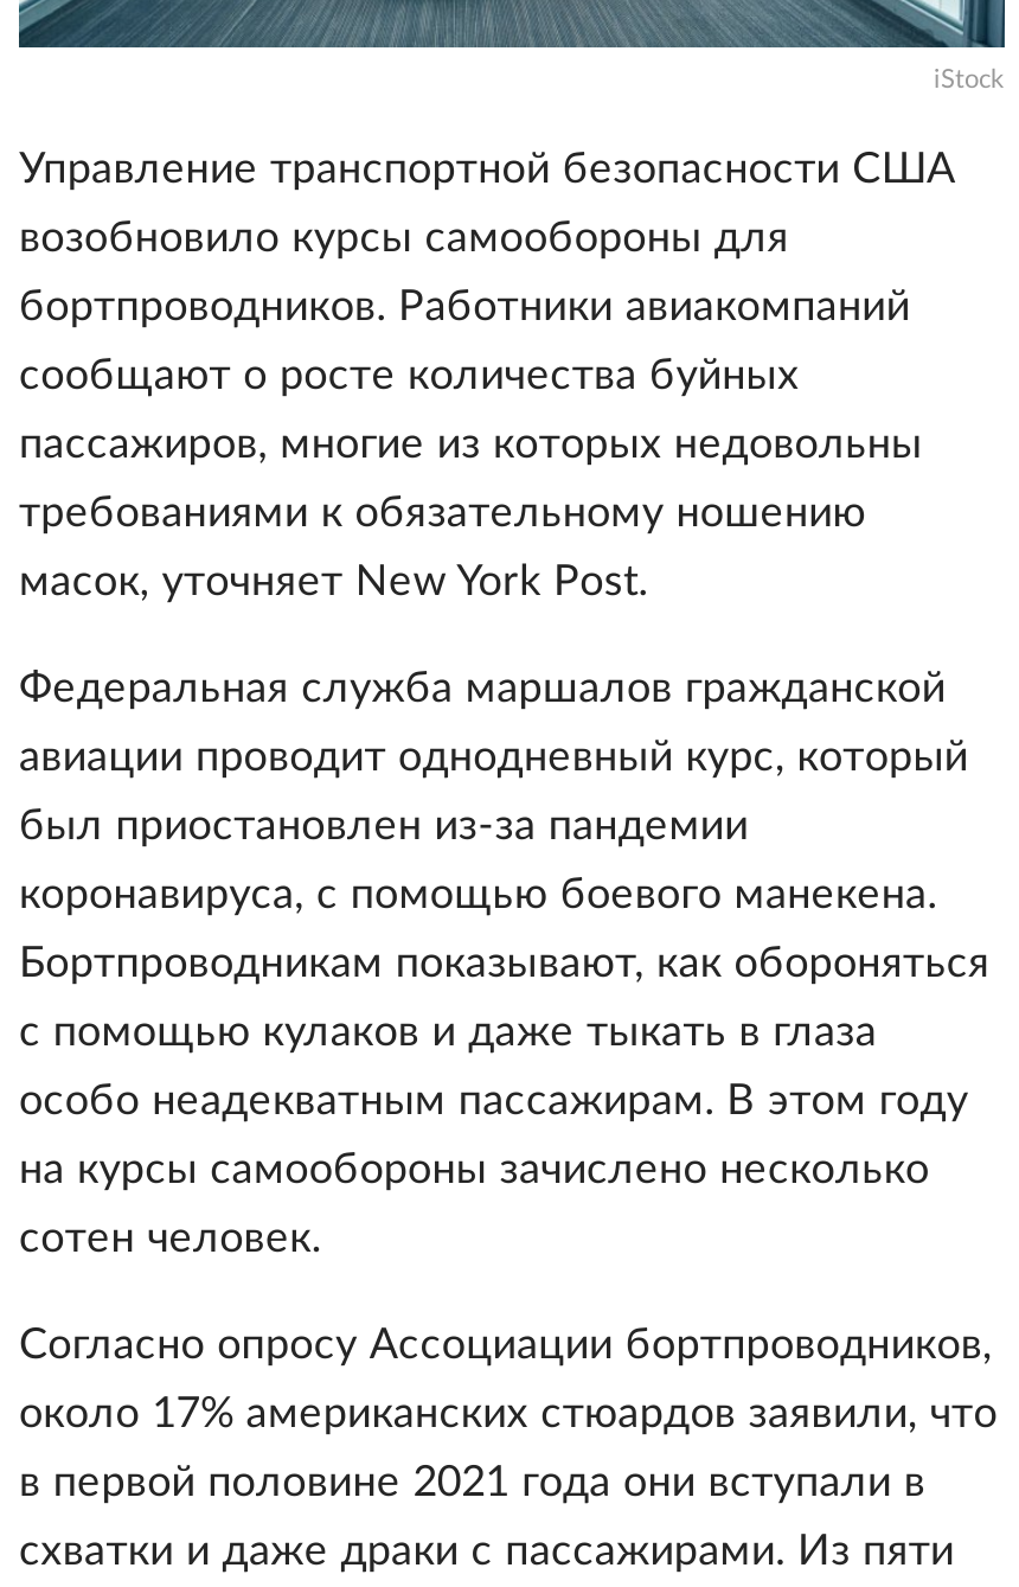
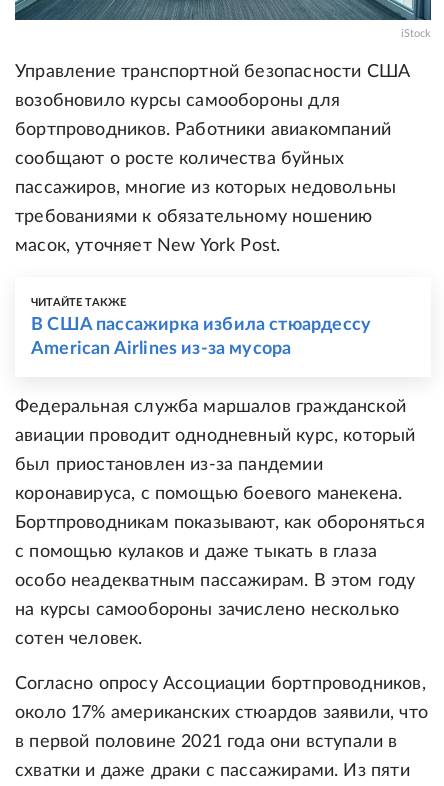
none -> [31,297,371,358] ЧИТАЙТЕ ТАКЖЕ | В США пассажирка избила стюардессу | American Airlines из-за мусора

